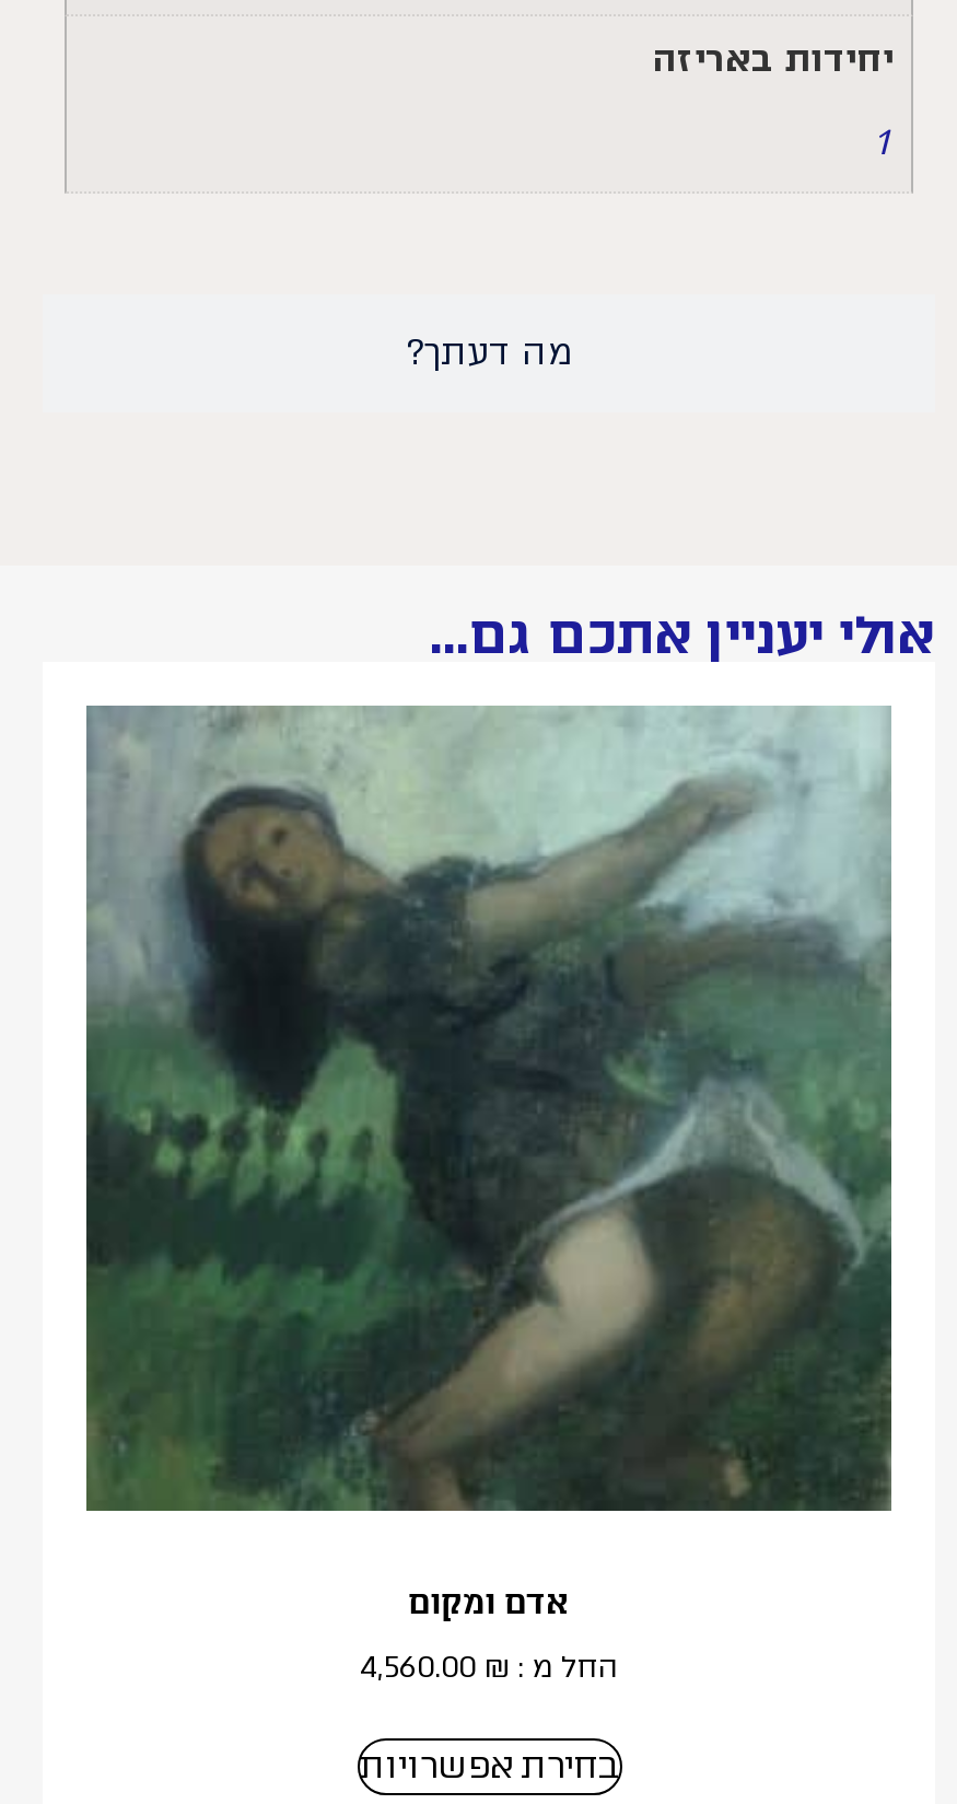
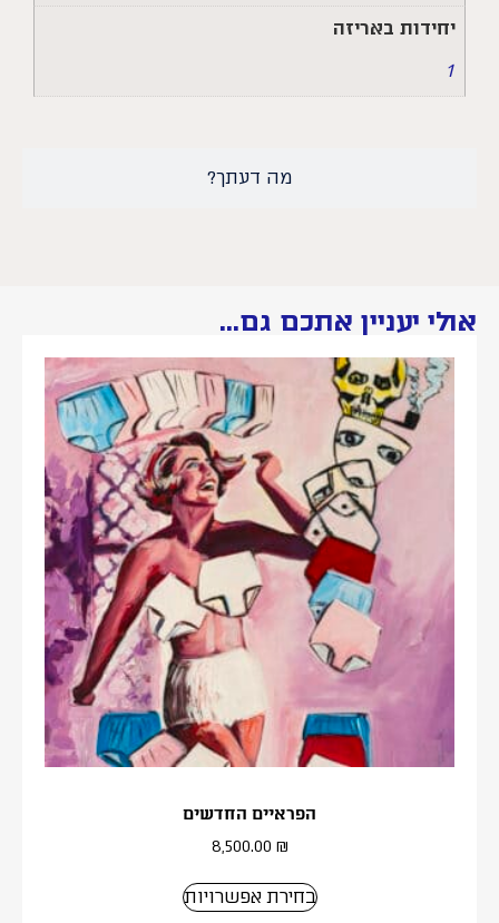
[84,703,894,1624] [image] | אדם ומקום -> [43,356,456,825] [image] | הפראיים החדשים
[360,1648,618,1683] החל מ : | 4,560.00 ₪ -> [211,837,288,855] 8,500.00 ₪

